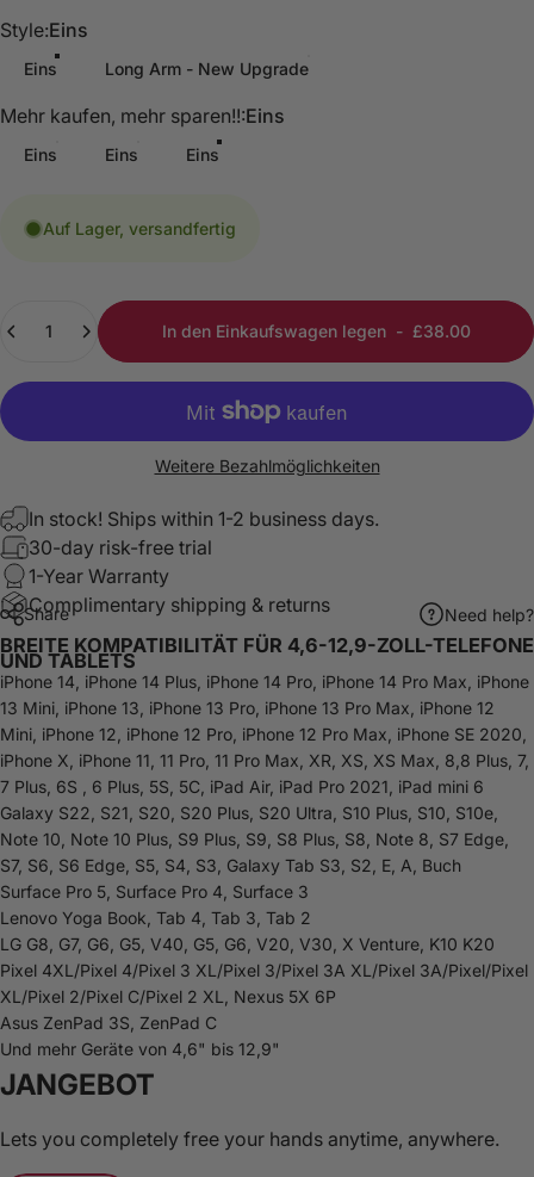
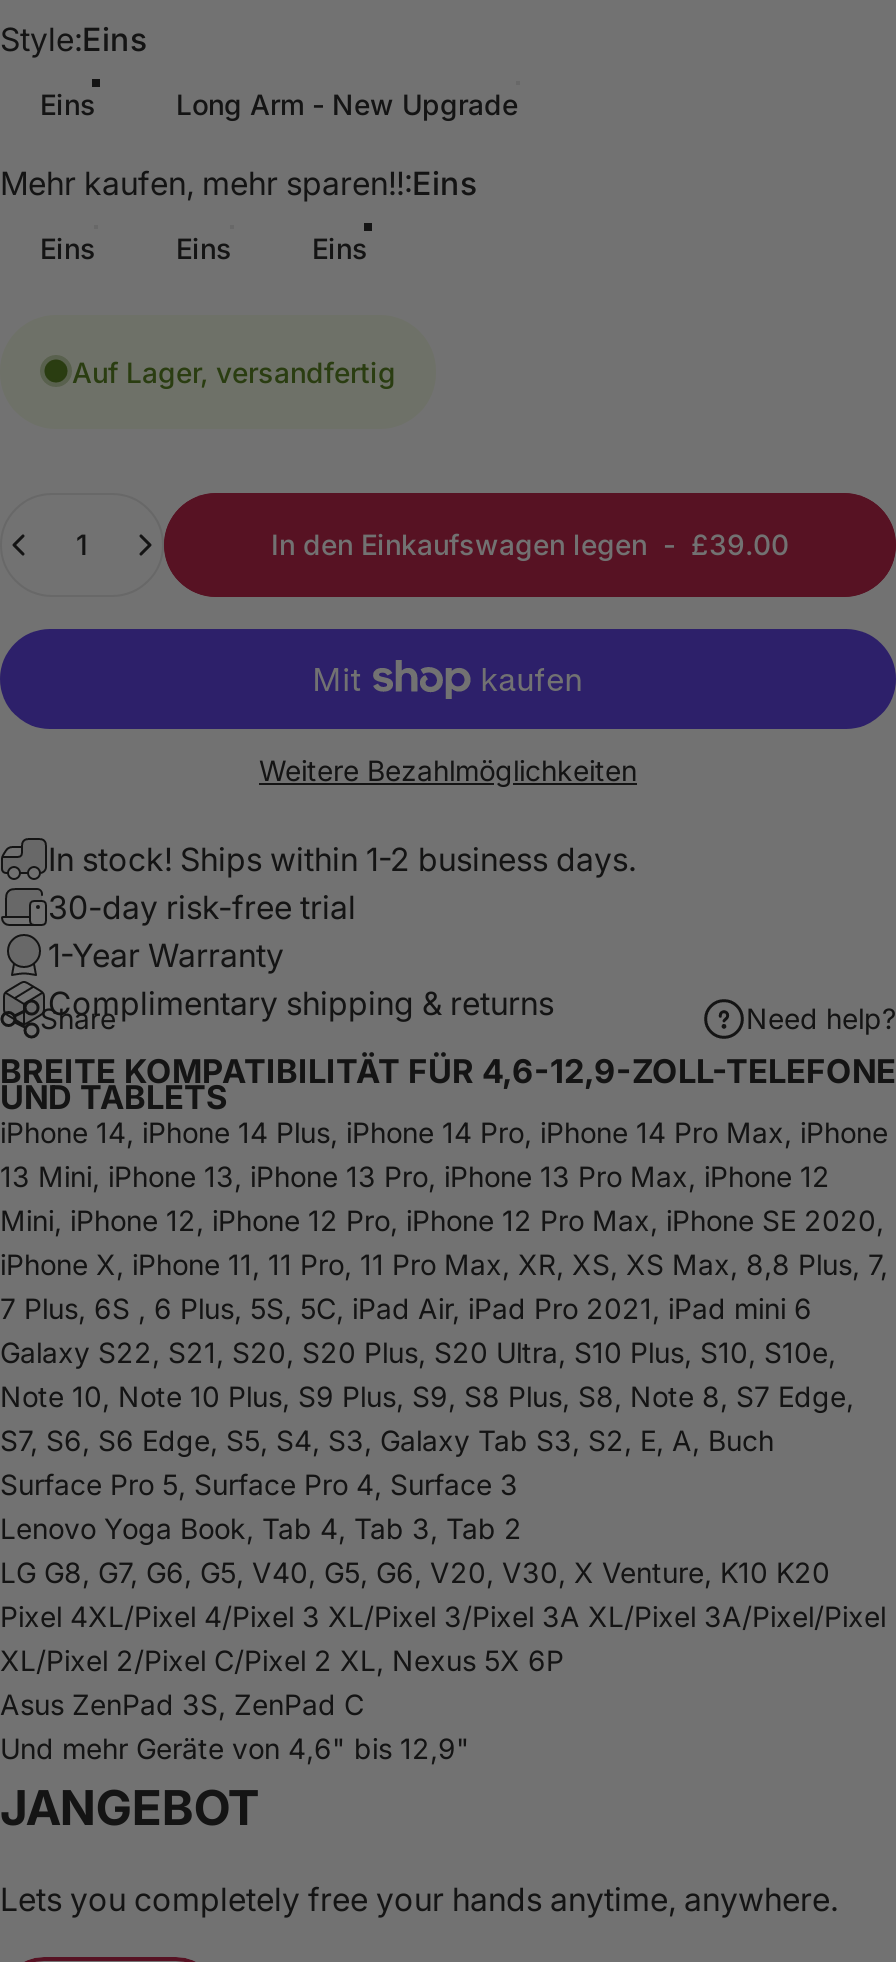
[162,321,470,341] In den Einkaufswagen legen - £38.00 -> [271,526,789,560] In den Einkaufswagen legen - £39.00

